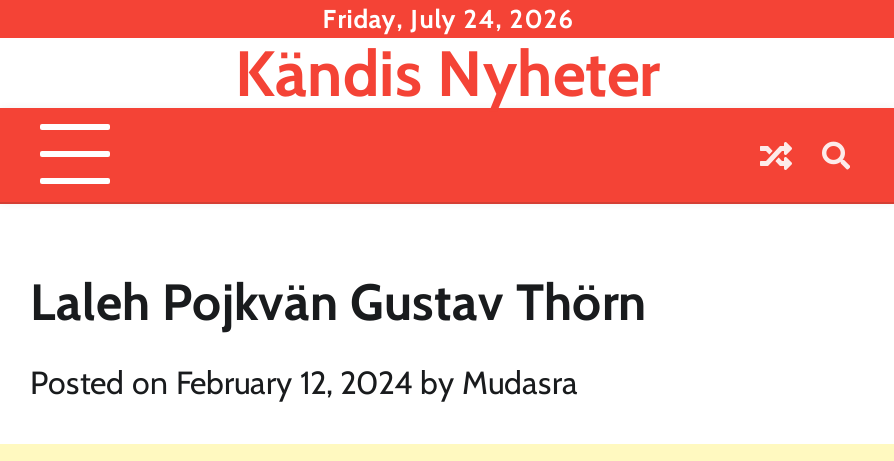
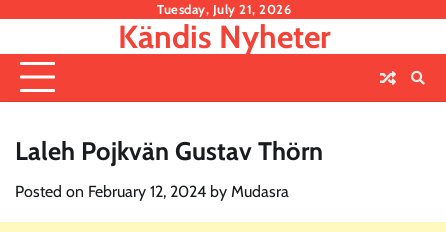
[322,4,574,34] Friday, July 24, 2026 -> [157,2,291,17] Tuesday, July 21, 2026

